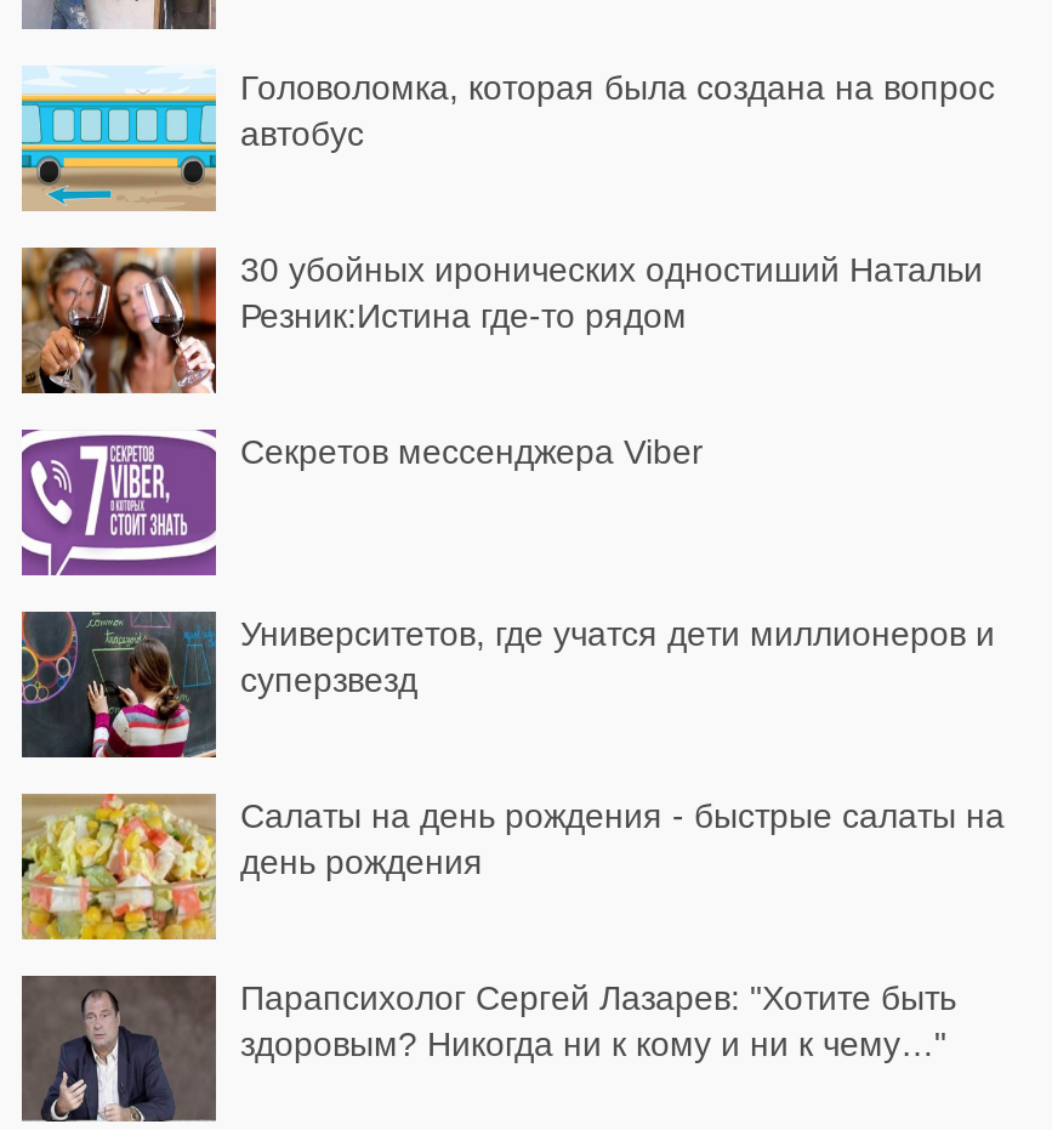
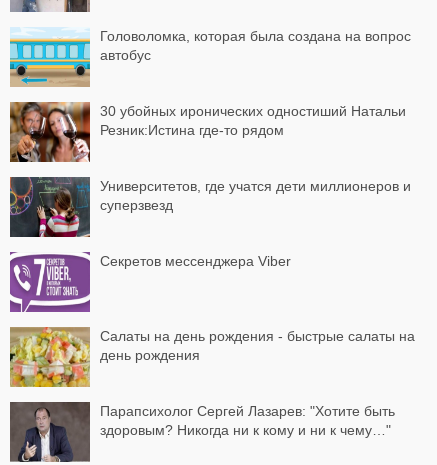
moved [19,430,704,578] -> [9,252,291,313]: [image] | Cекретов мессенджера Viber
moved [17,609,995,762] -> [8,176,411,239]: [image] | Университетов, где учатся дети миллионеров и | суперзвезд

